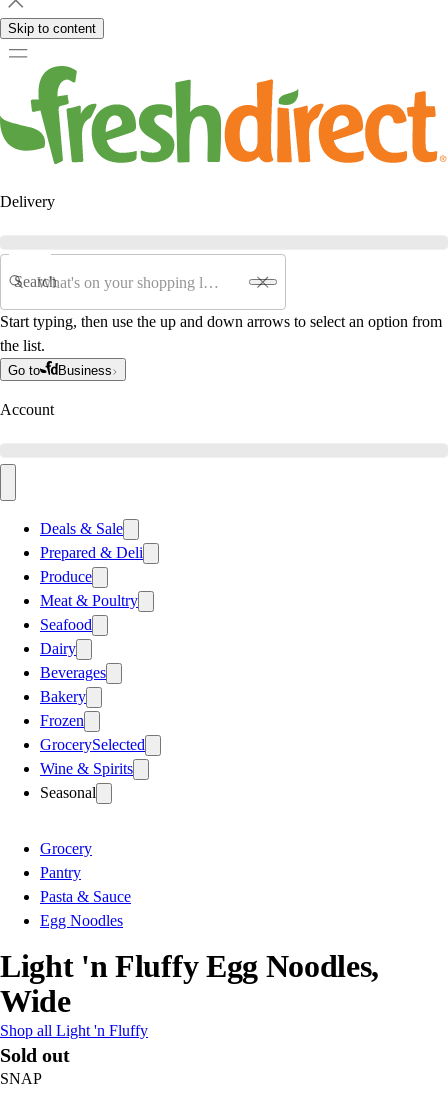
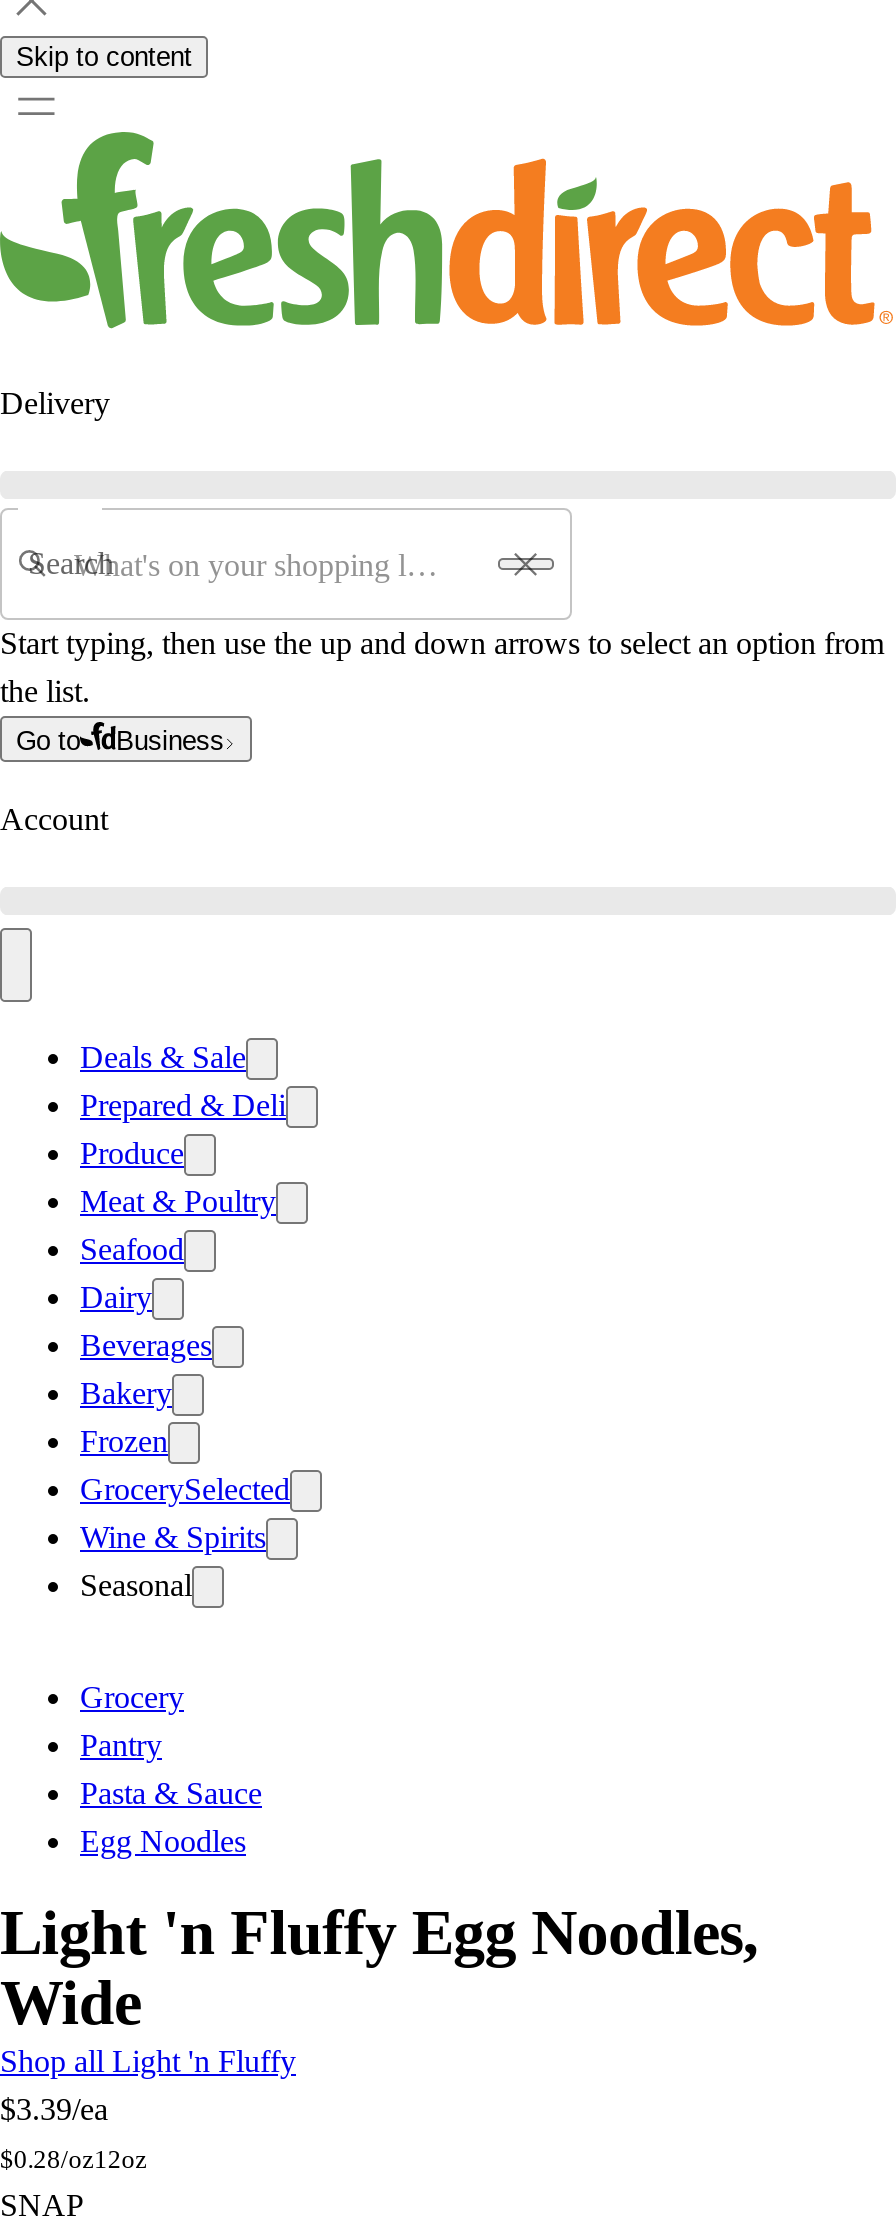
[0,1044,69,1066] Sold out -> [0,2093,147,2175] $3.39/ea | $0.28/oz12oz

